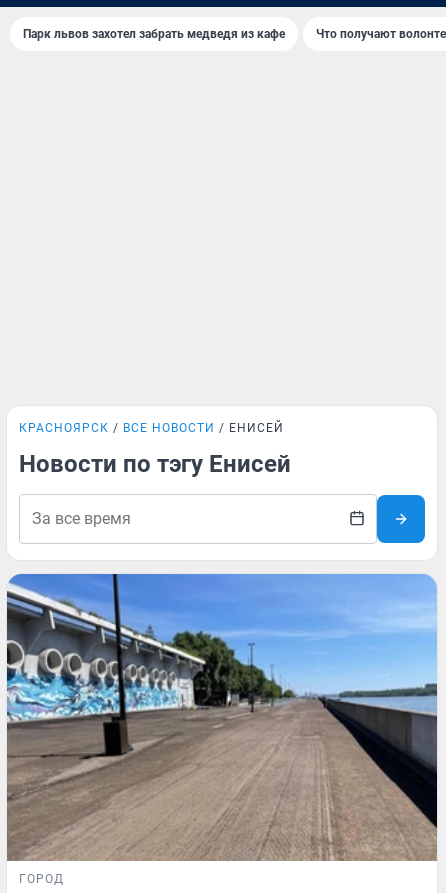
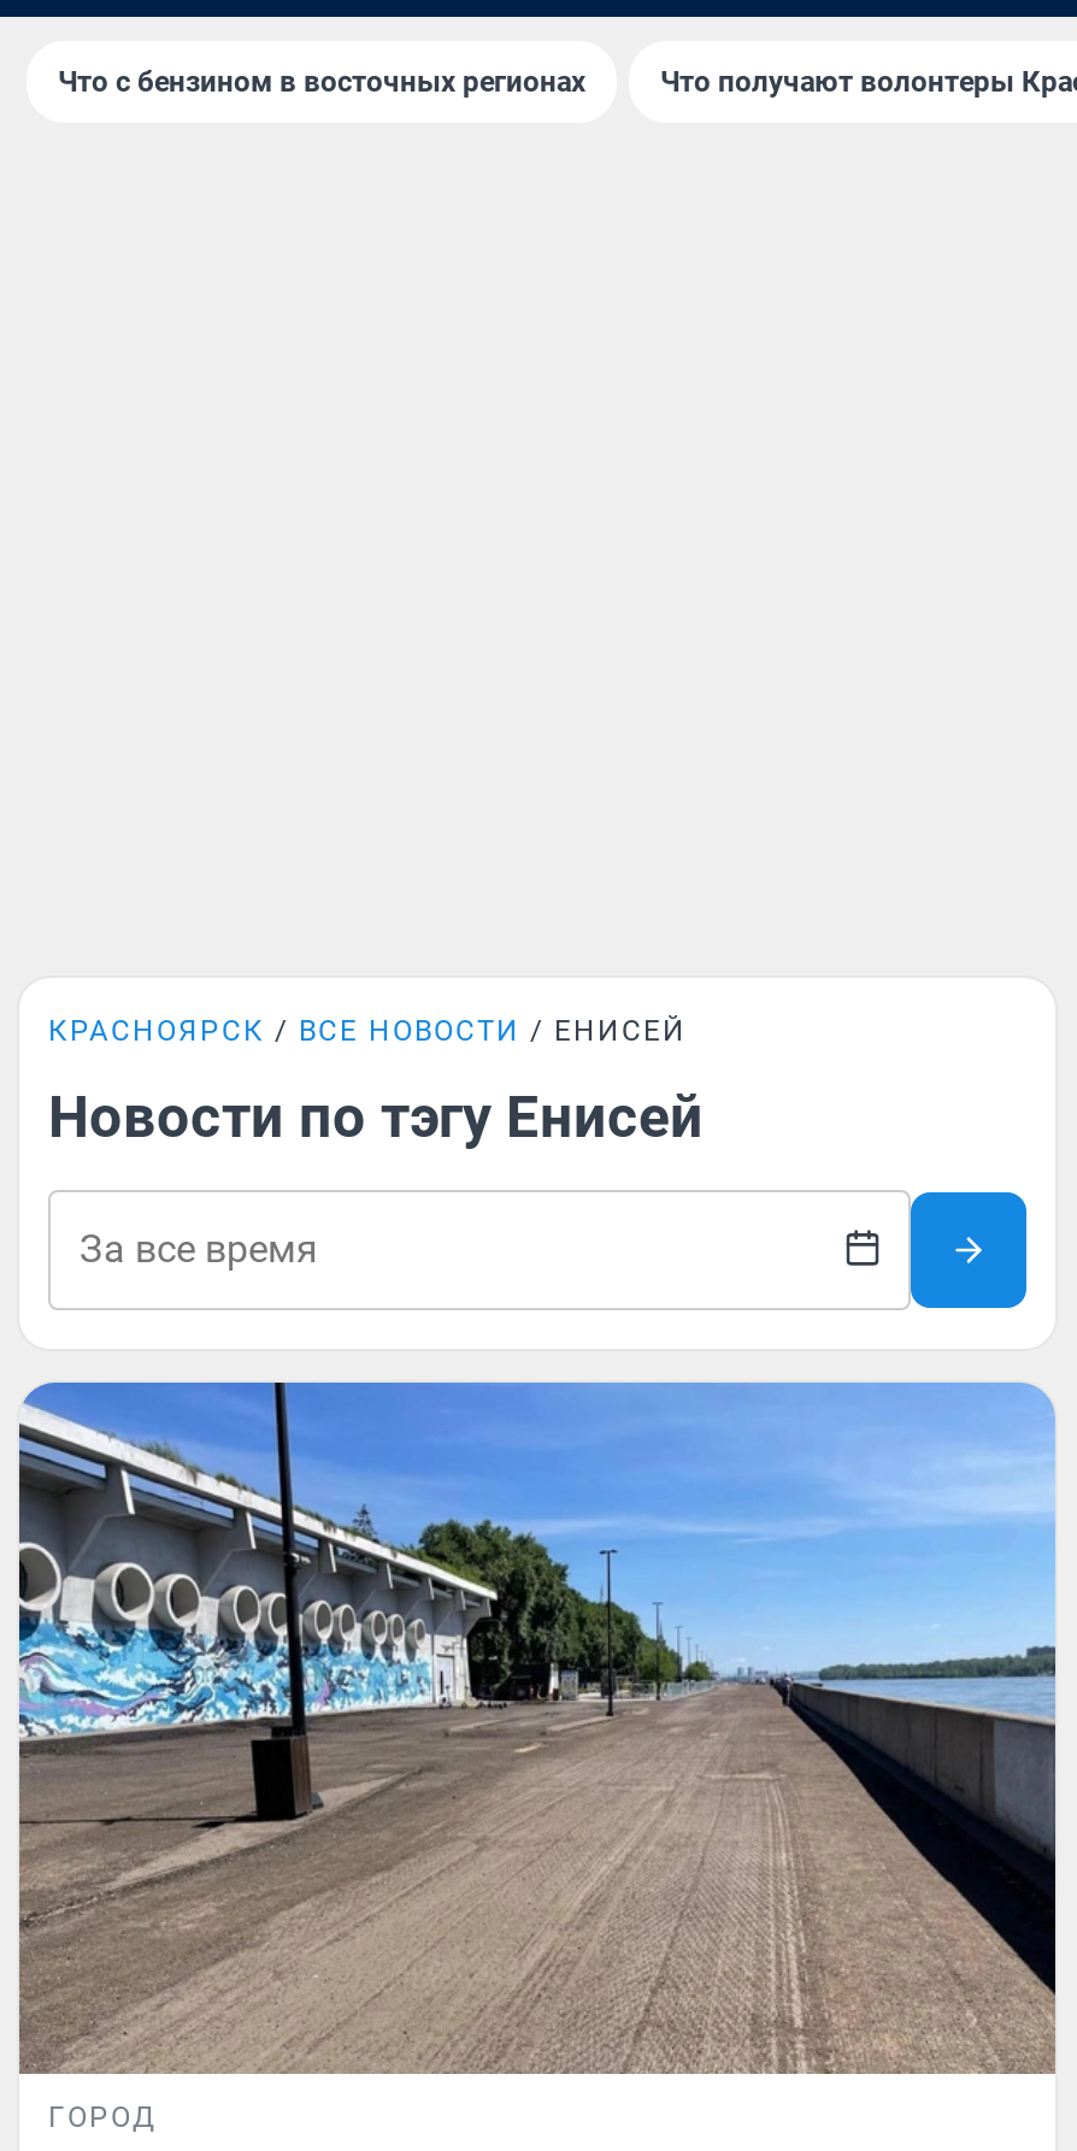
[23,27,285,41] Парк львов захотел забрать медведя из кафе -> [58,65,585,99] Что с бензином в восточных регионах

